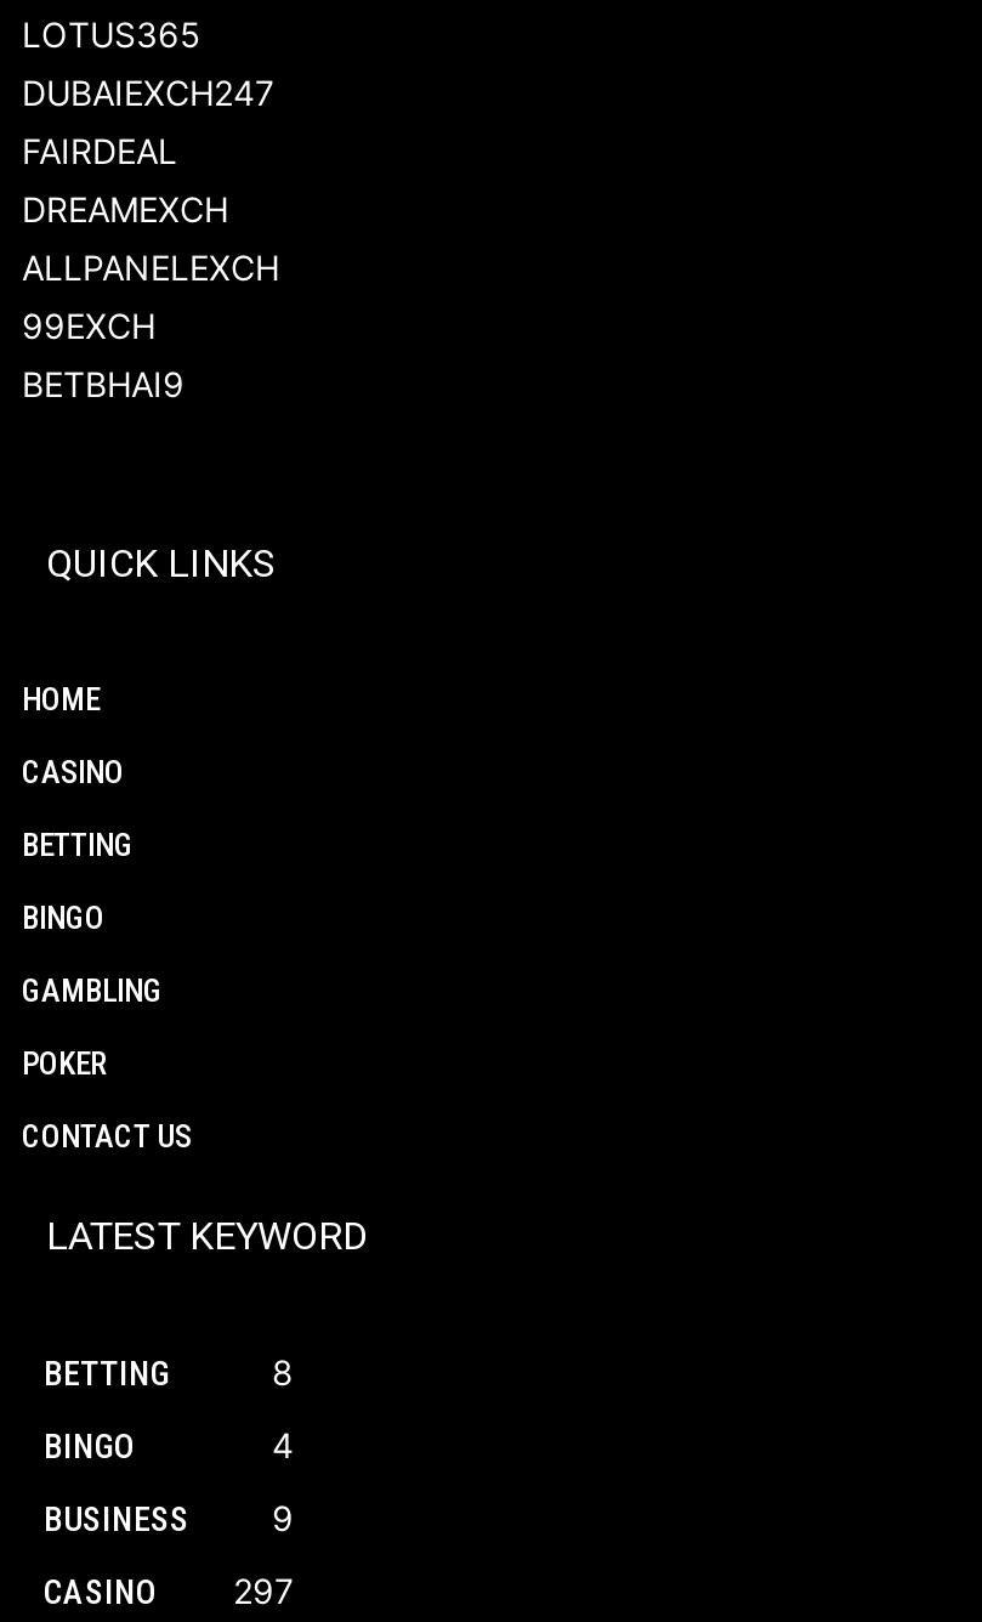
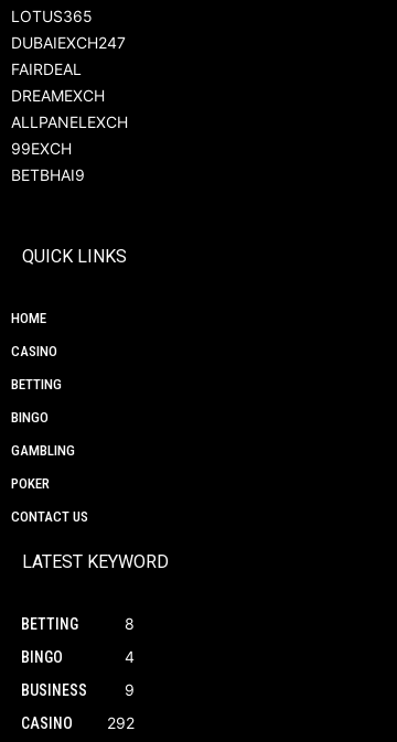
[44,1569,294,1610] CASINO 297 -> [21,713,135,732] CASINO 292

